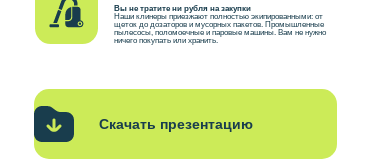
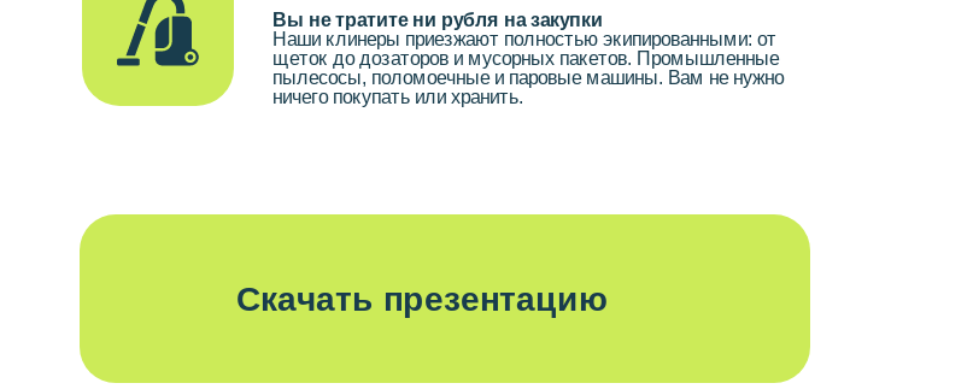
[33,105,75,143] [image] -> none

